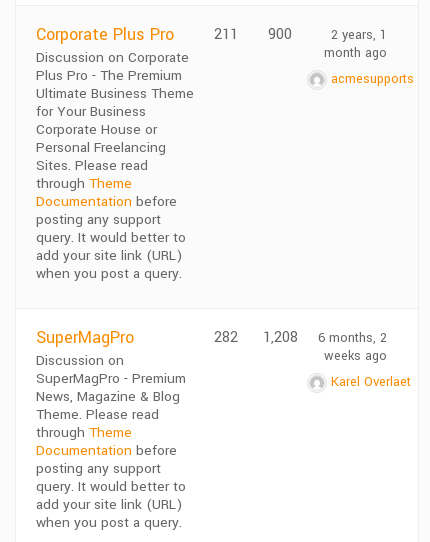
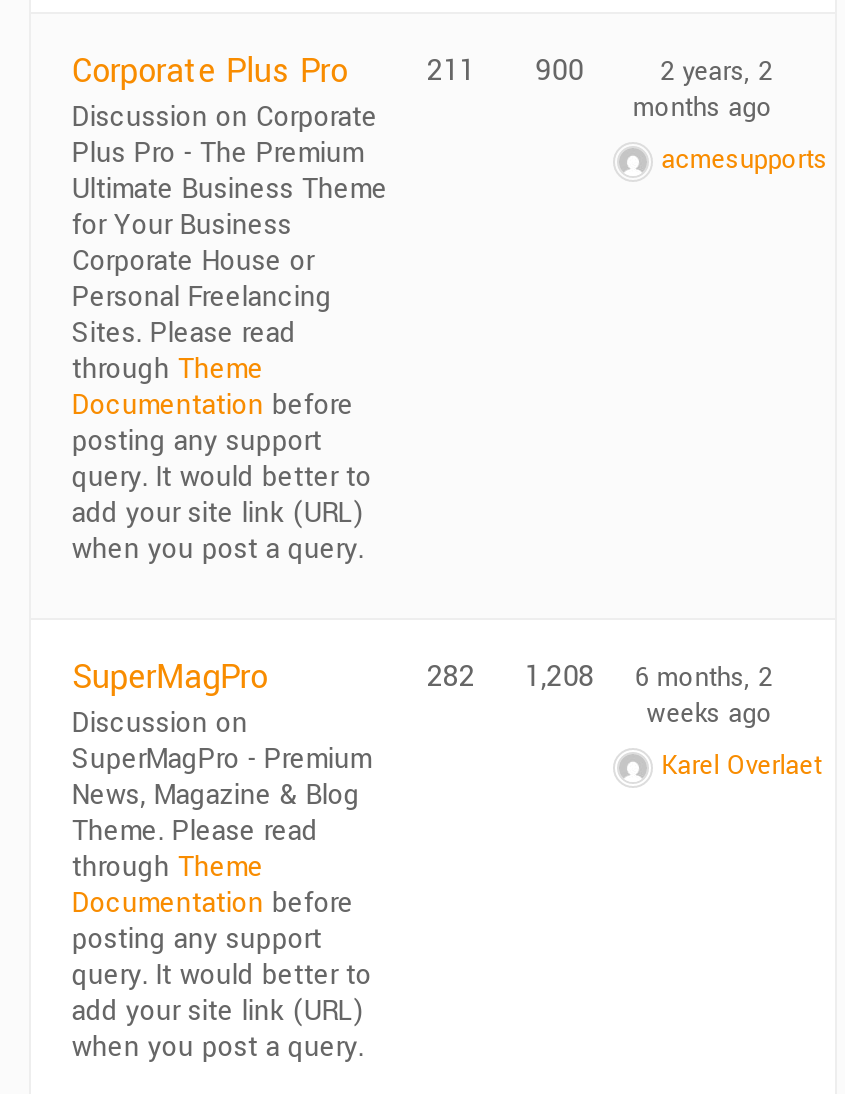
[331,26,387,44] 2 years, 1 -> [660,54,772,90] 2 years, 2
[324,44,387,62] month ago -> [632,90,772,126] months ago

